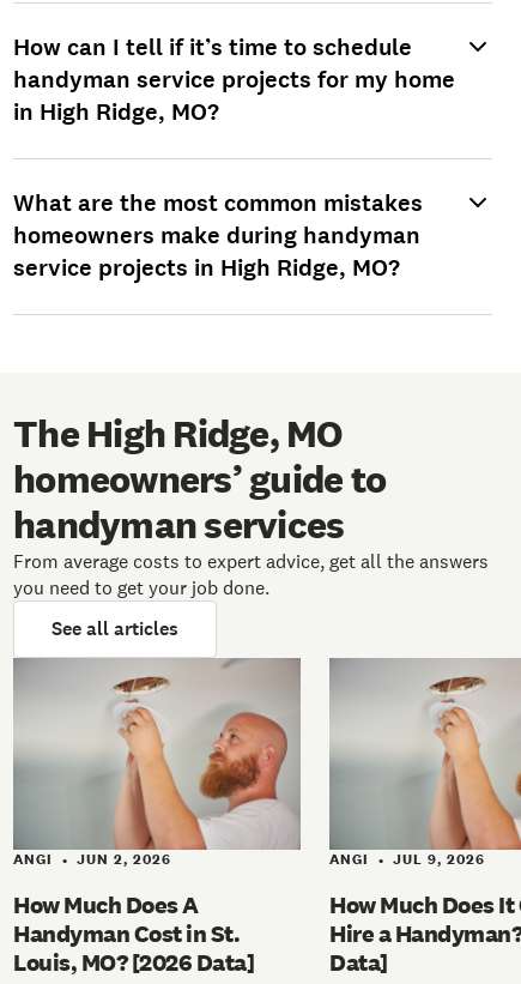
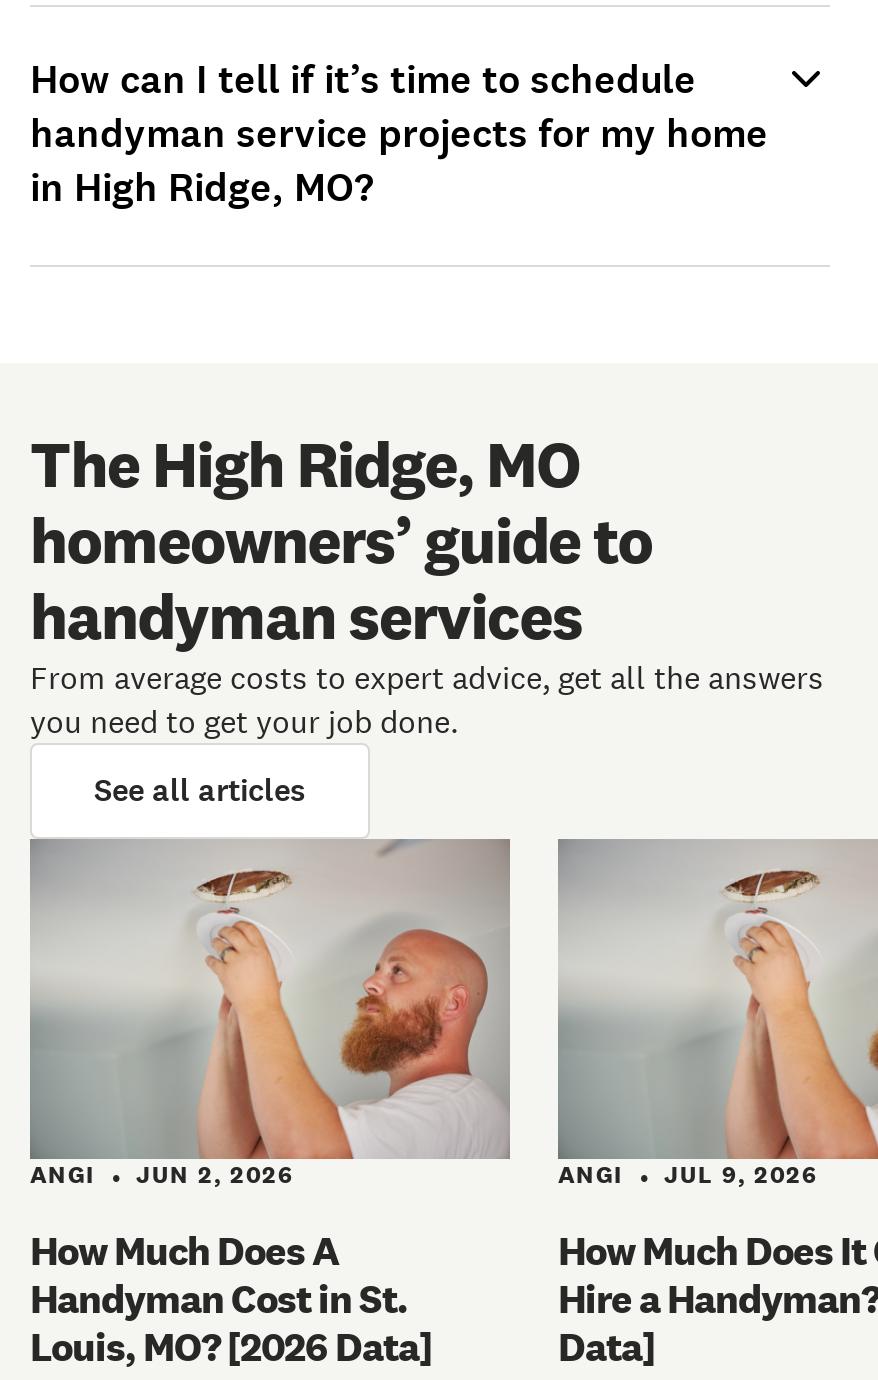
[13,188,423,284] What are the most common mistakes | homeowners make during handyman | service projects in High Ridge, MO? -> none

